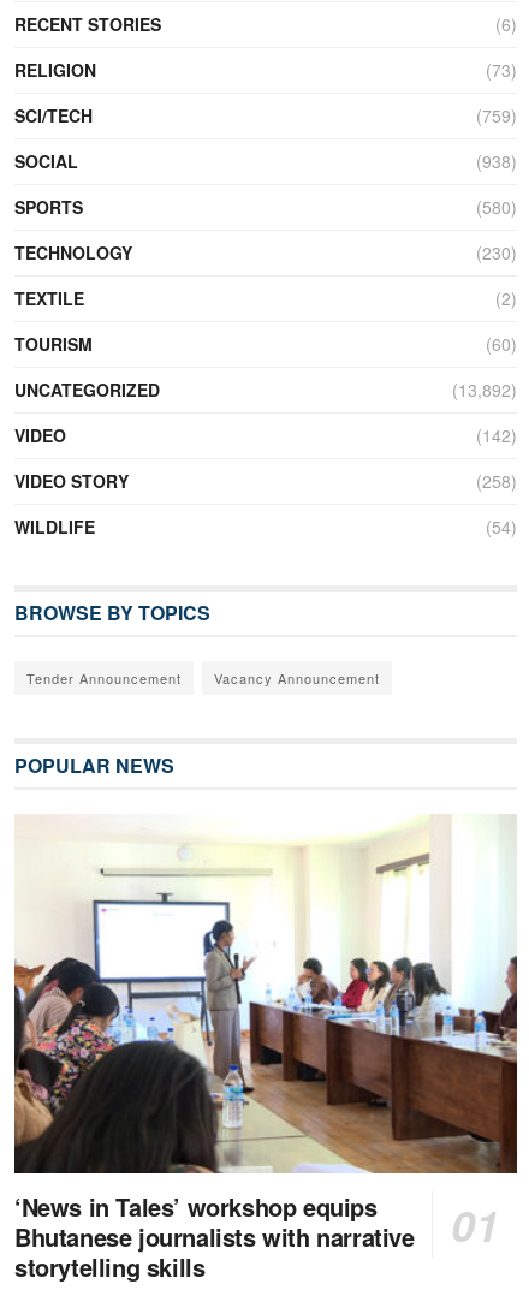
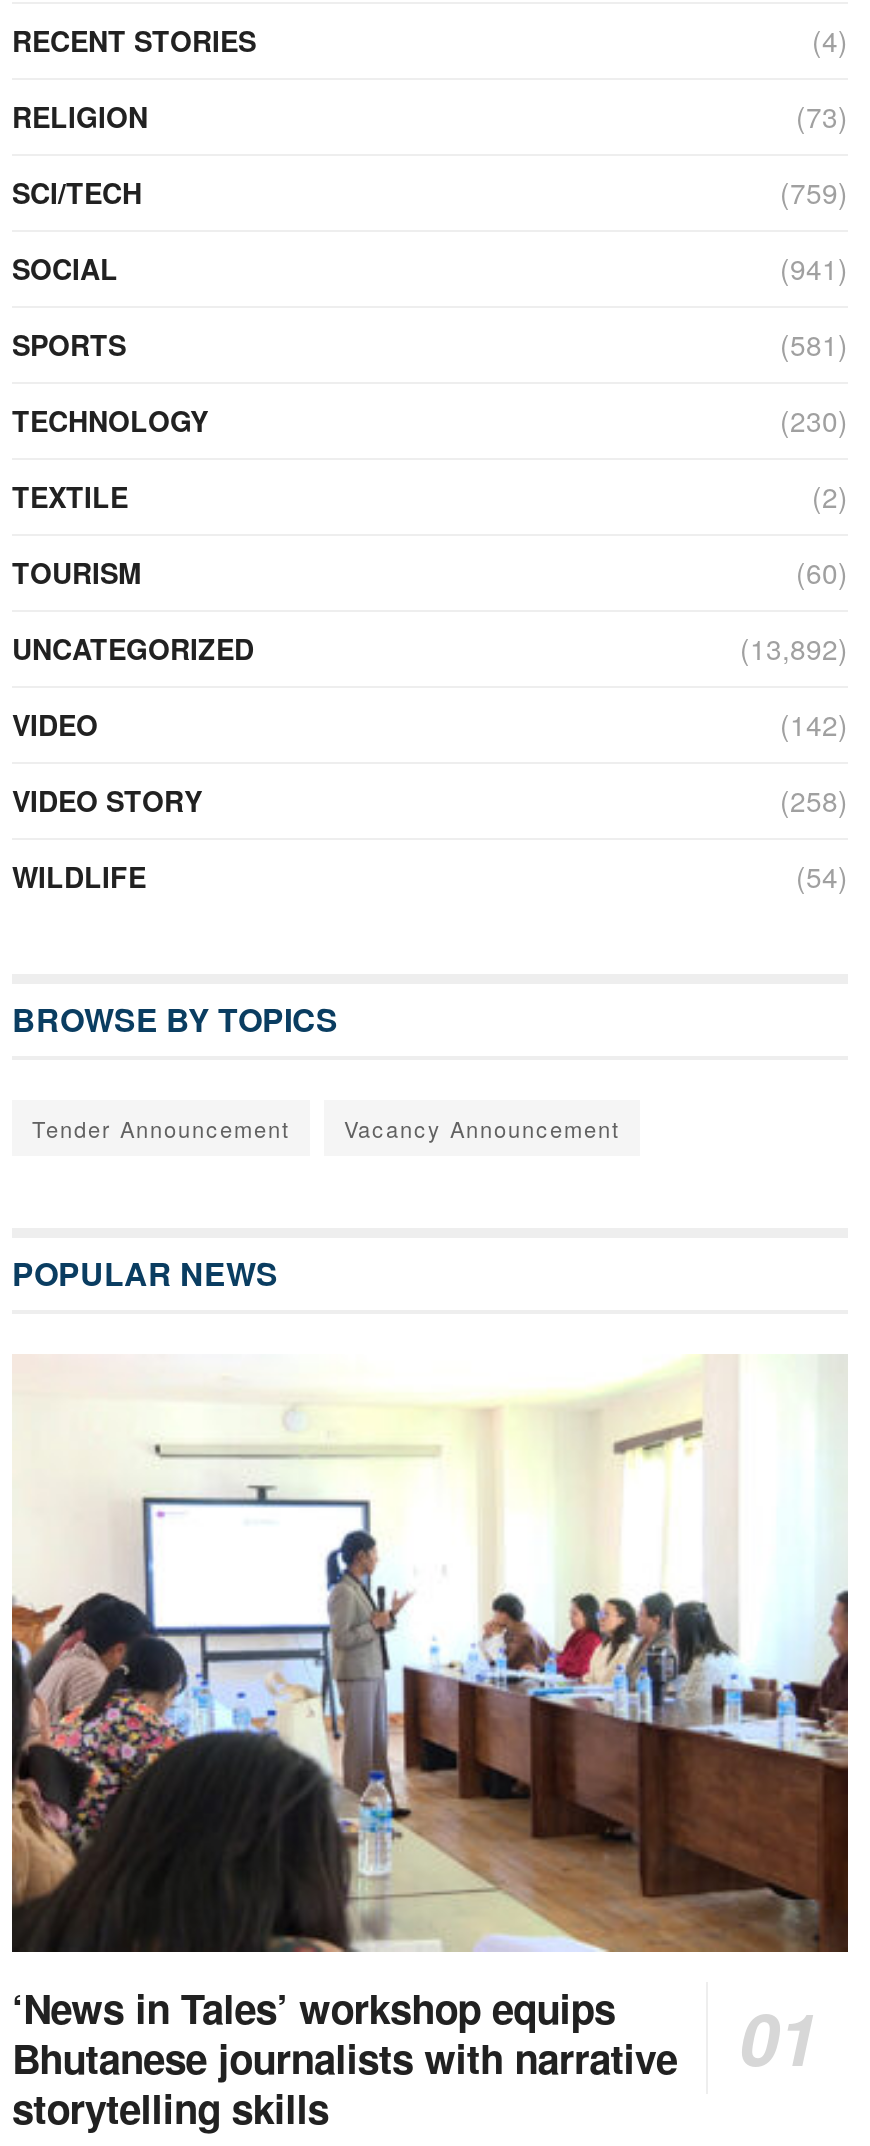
[495,12,517,36] (6) -> [812,20,848,60] (4)
[476,149,517,173] (938) -> [780,248,848,288] (941)
[476,195,517,219] (580) -> [780,324,848,364] (581)

